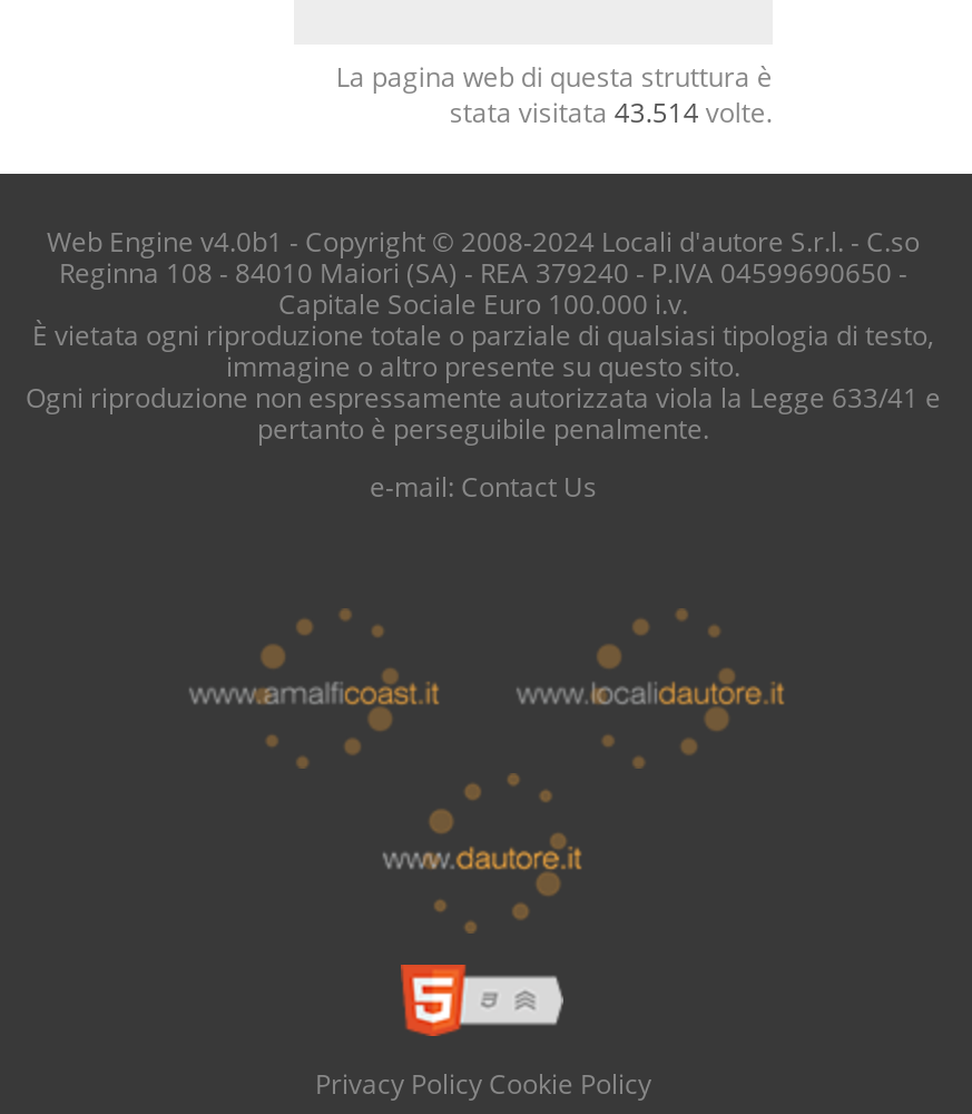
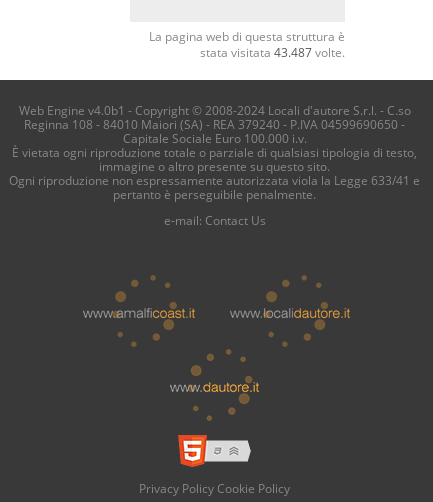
[450,93,772,129] stata visitata 43.514 volte. -> [200,44,345,60] stata visitata 43.487 volte.

